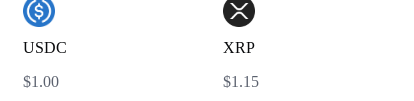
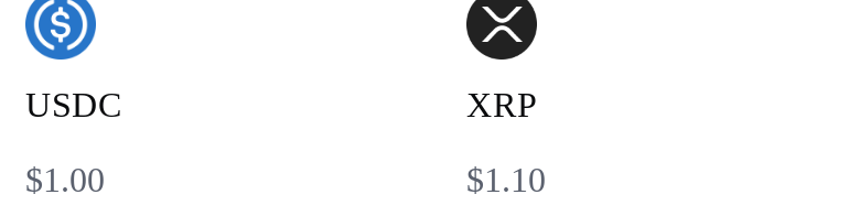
[223,73,259,90] $1.15 -> [466,160,546,197] $1.10

